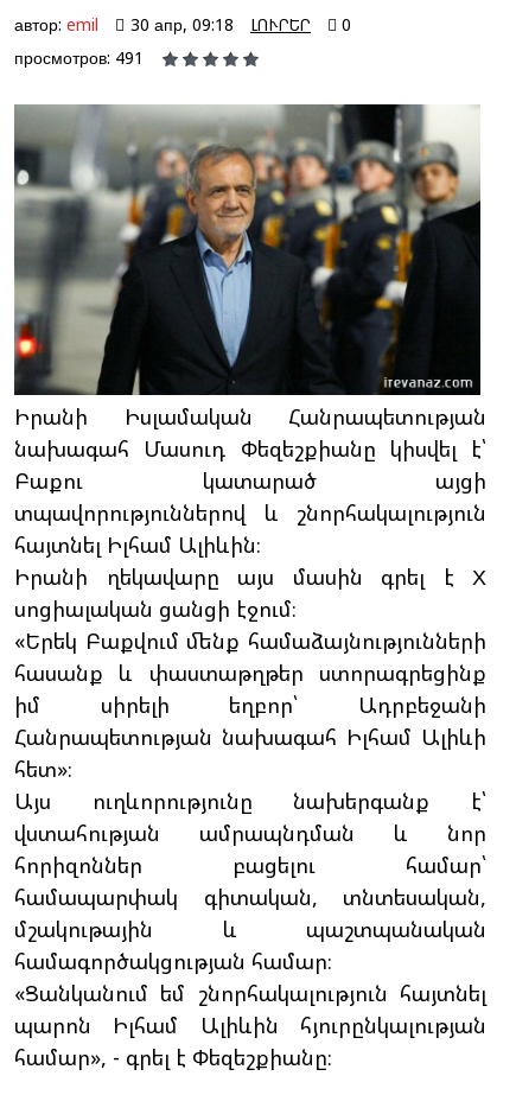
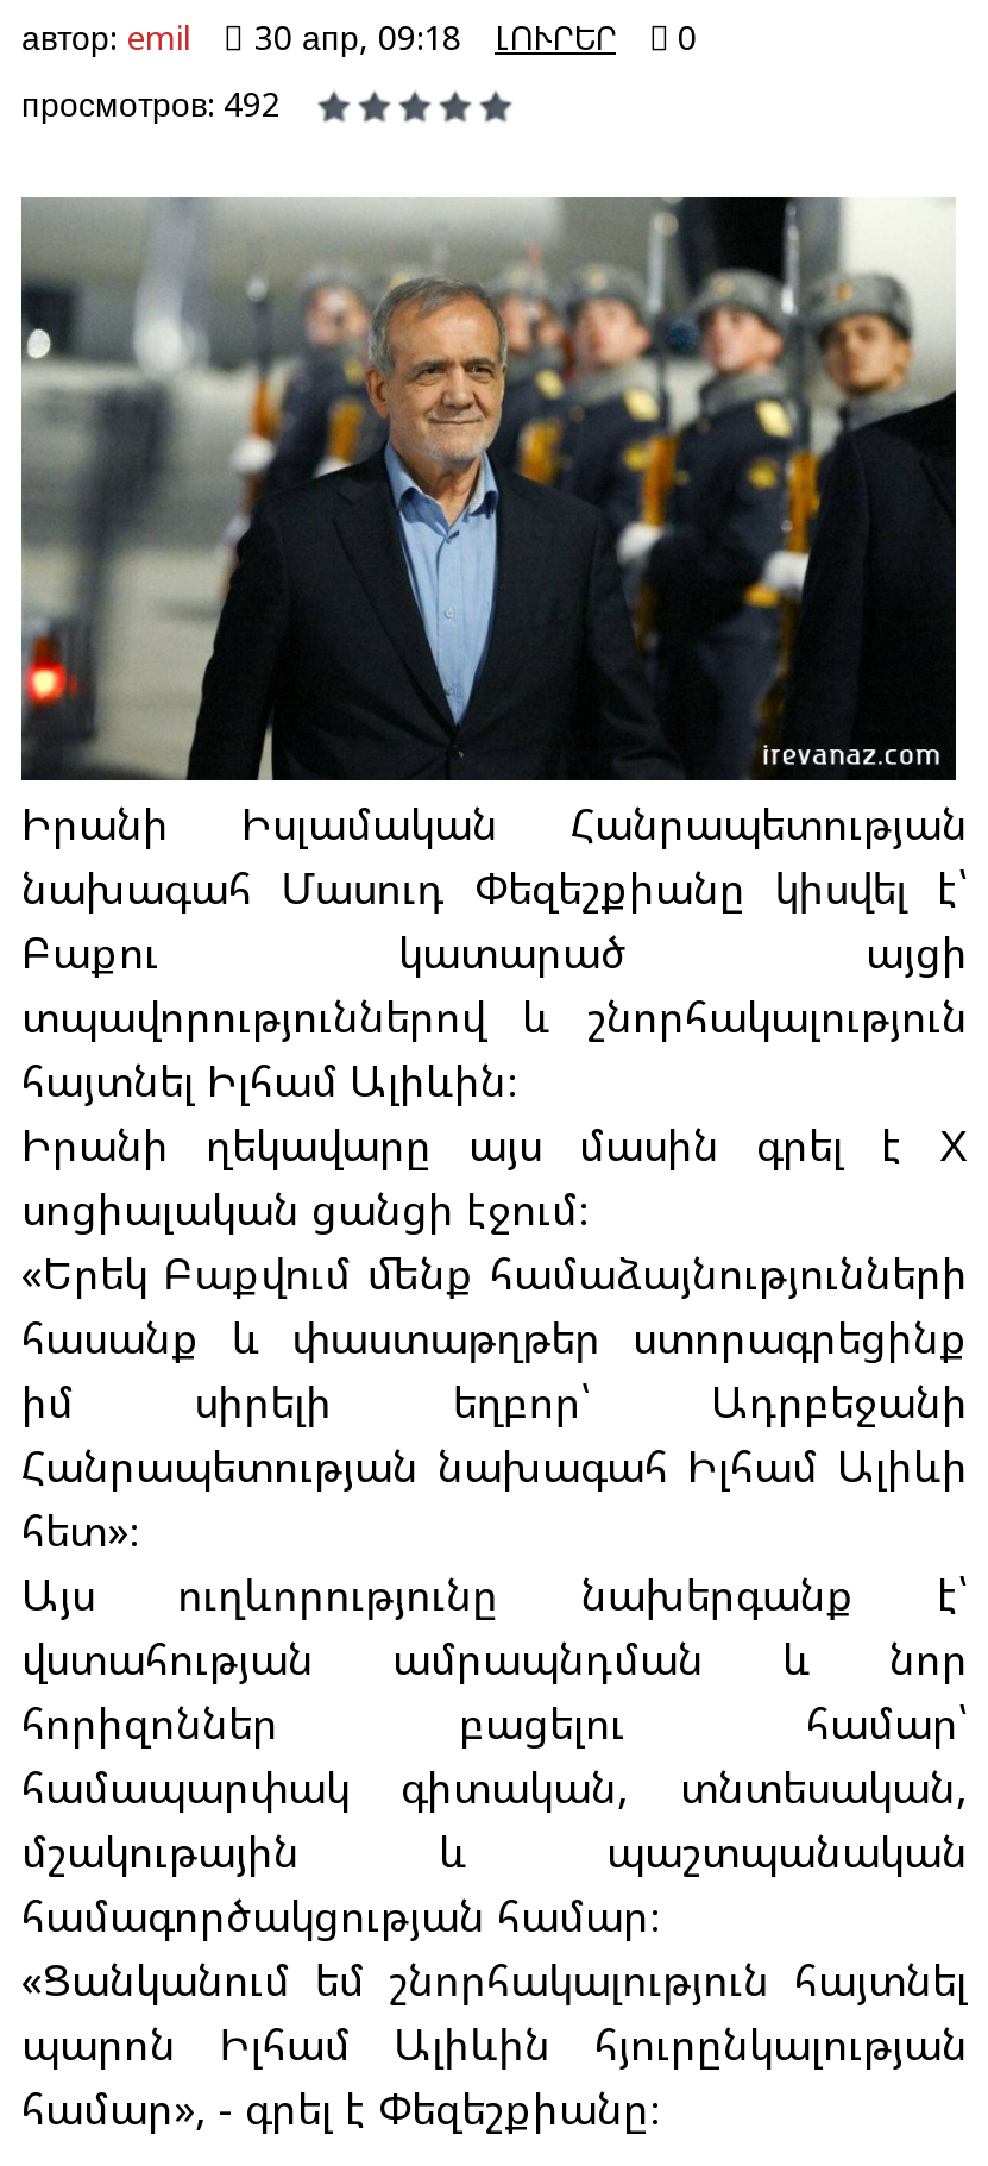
[14,46,144,69] просмотров: 491 -> [21,81,281,126] просмотров: 492

